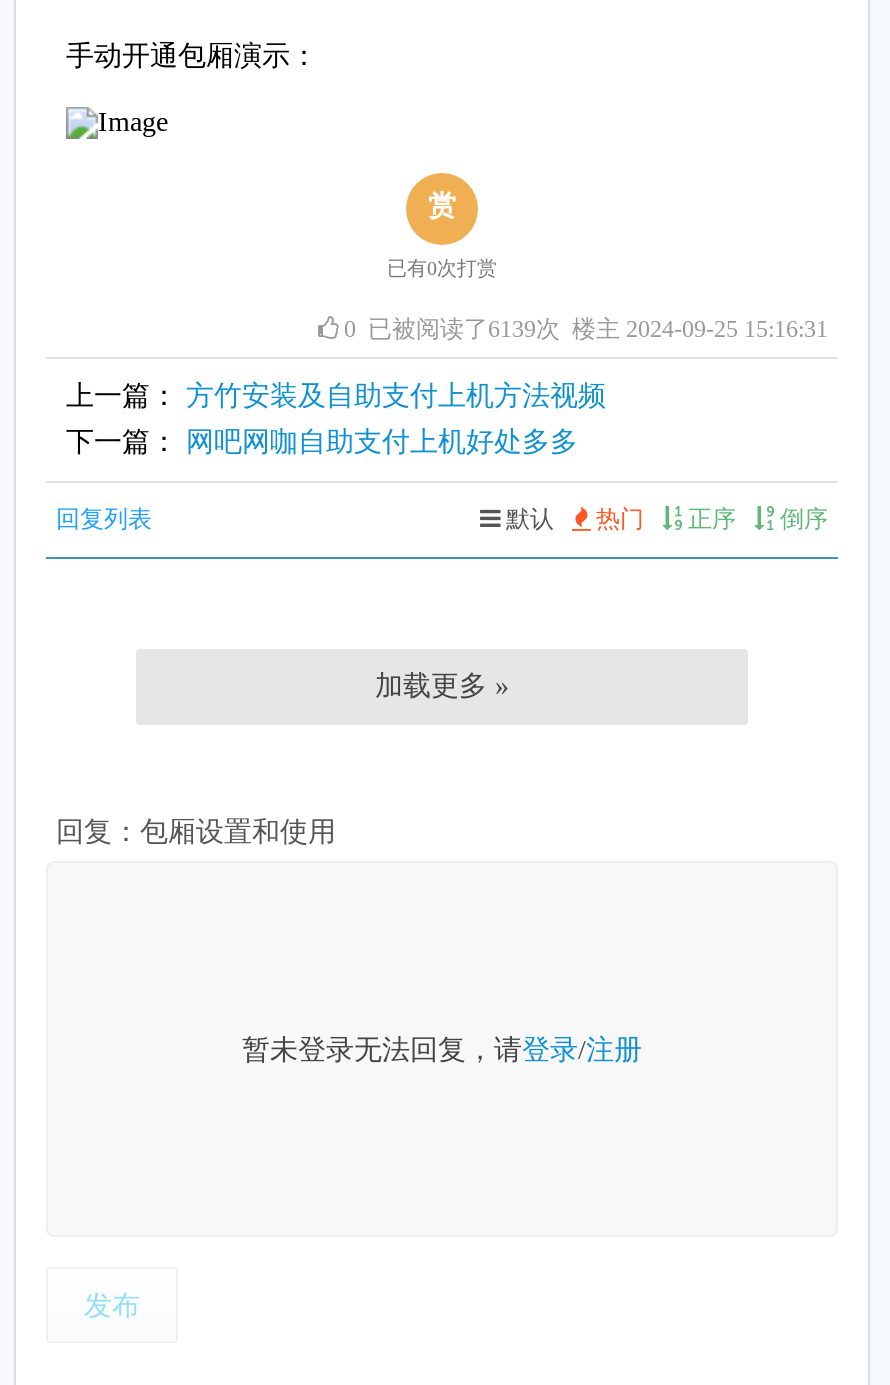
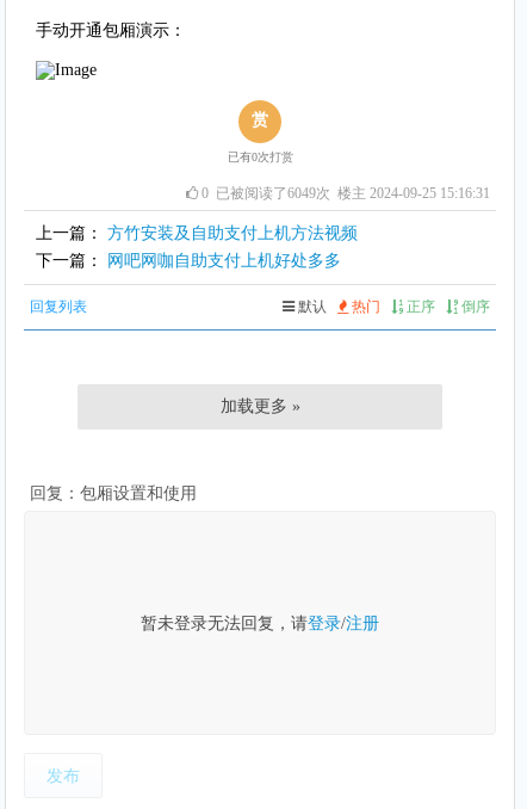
[344,315,828,343] 0已被阅读了6139次 楼主 2024-09-25 15:16:31 -> [201,185,490,202] 0已被阅读了6049次 楼主 2024-09-25 15:16:31

